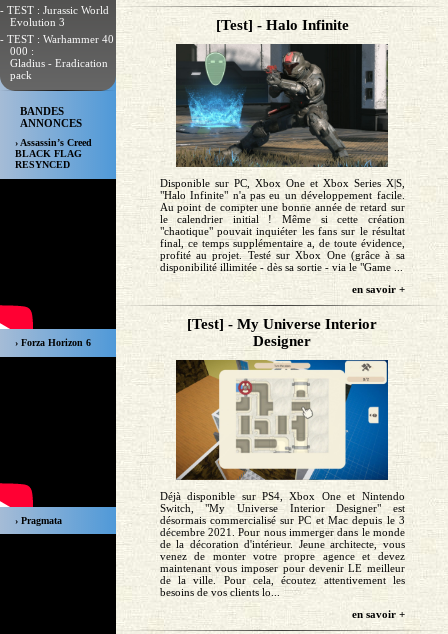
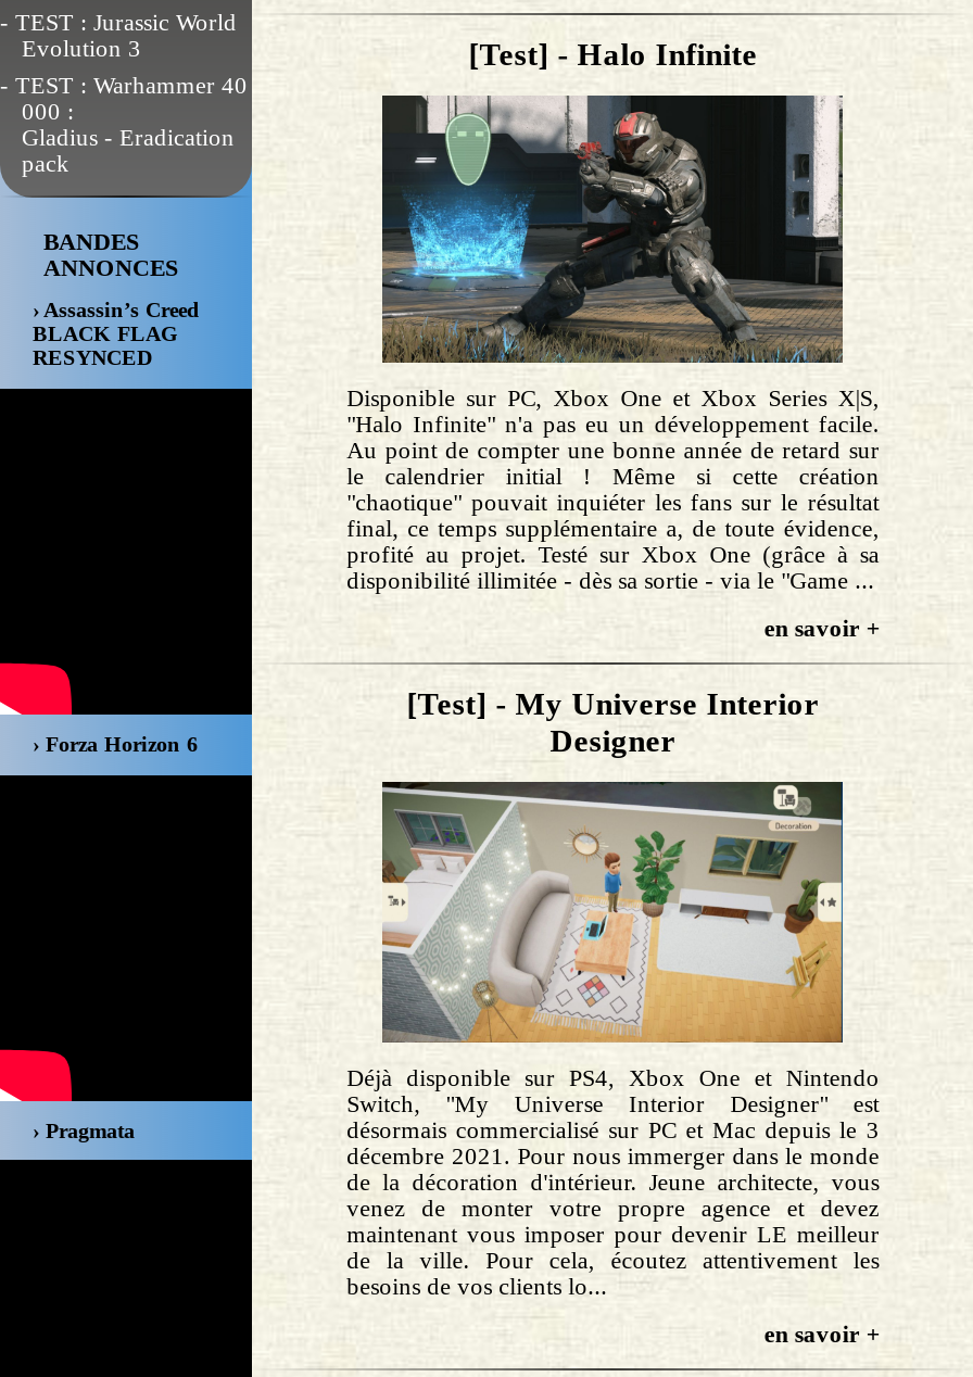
[175,359,389,481] [image] -> [382,780,845,1045] [image]

